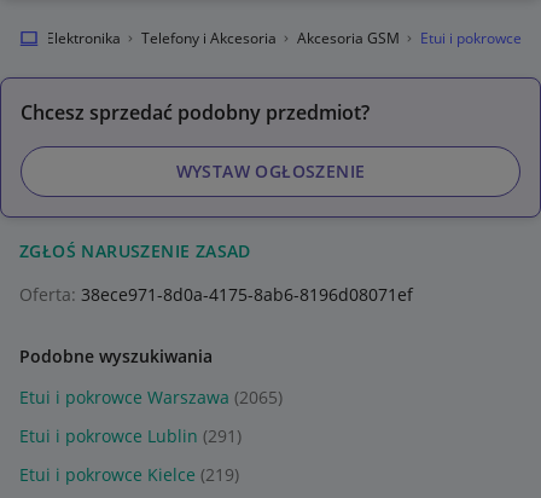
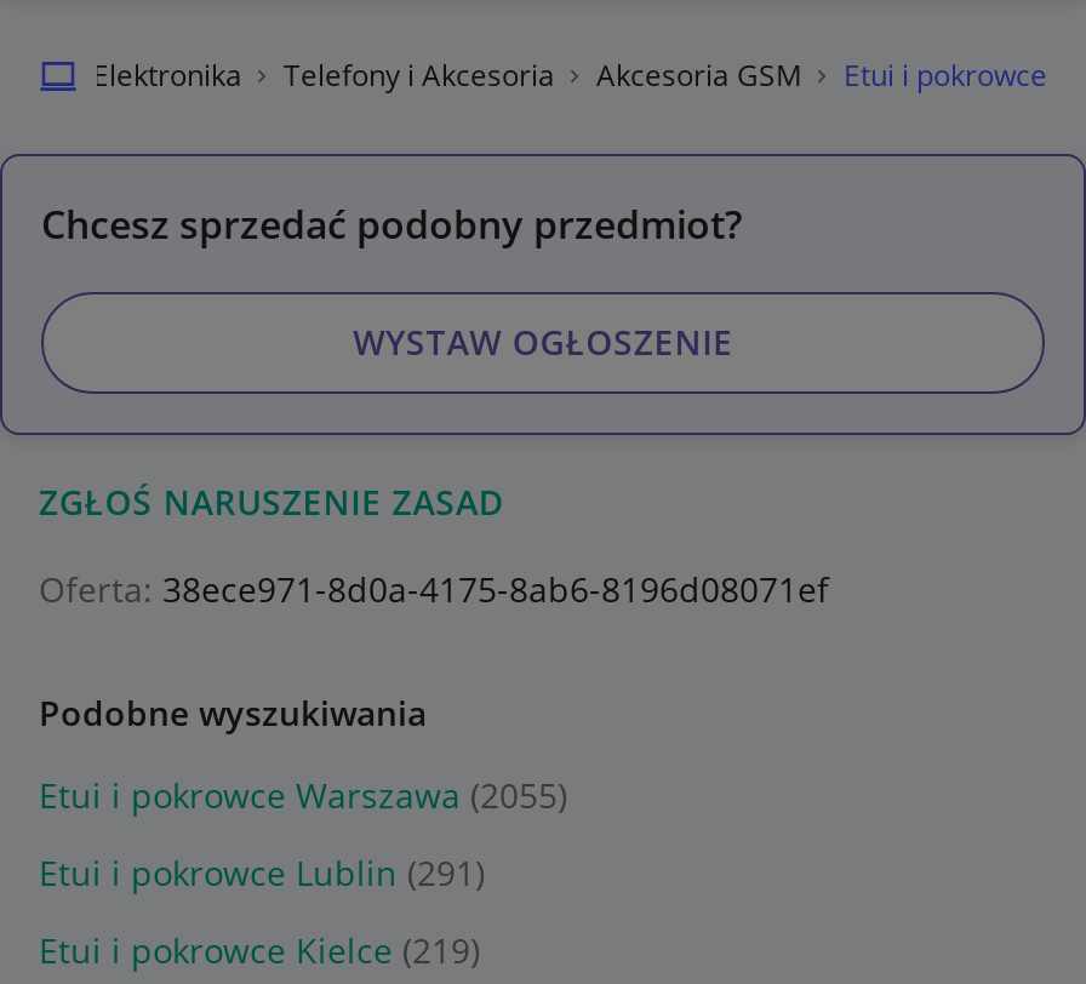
[19,386,283,409] Etui i pokrowce Warszawa (2065) -> [39,773,567,819] Etui i pokrowce Warszawa (2055)

